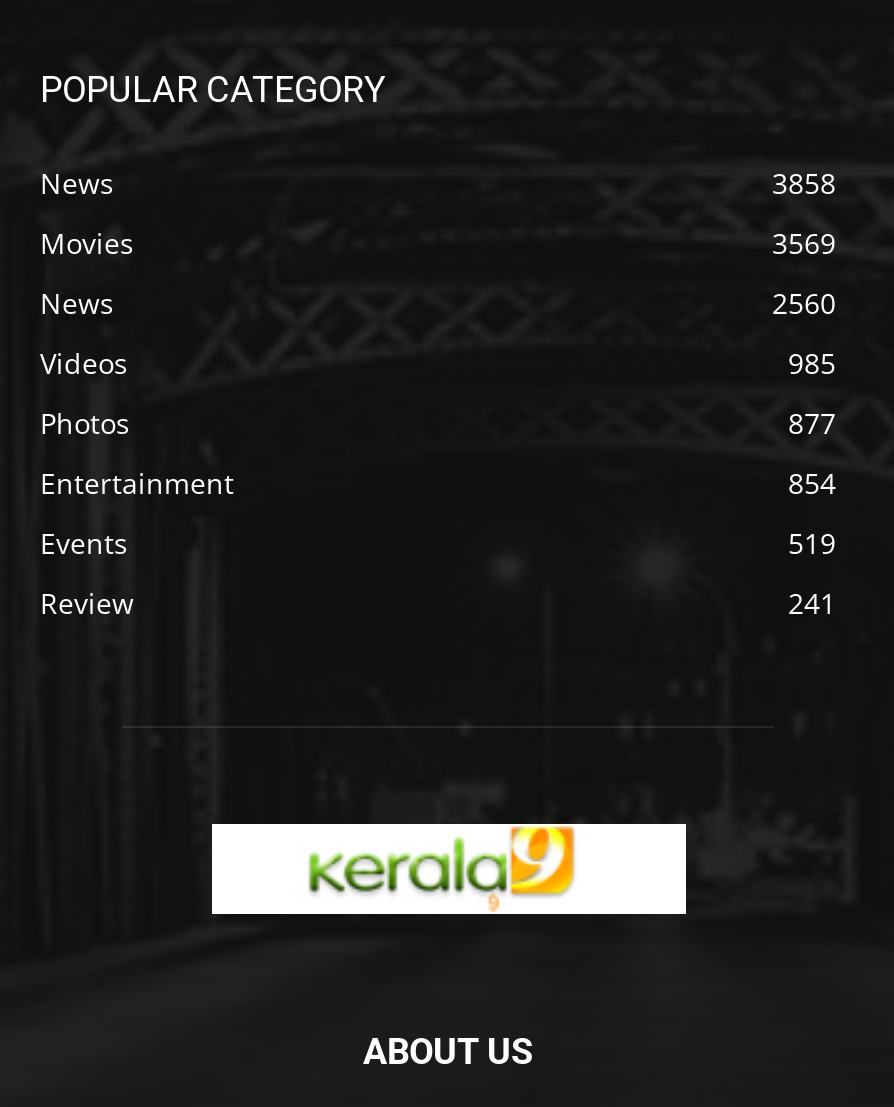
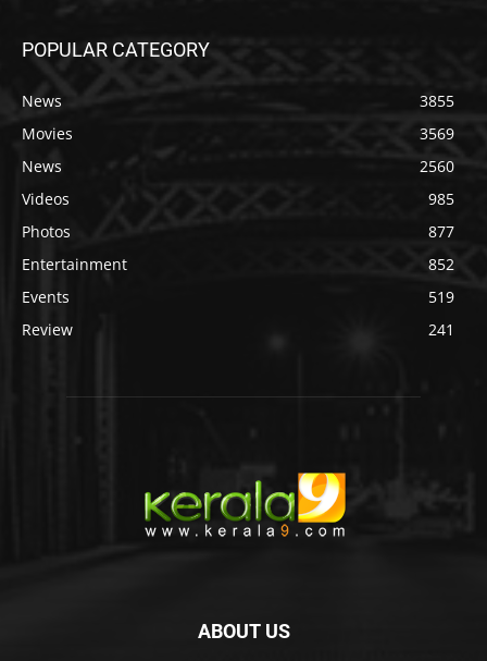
[772,164,836,202] 3858 -> [420,90,454,111] 3855
[788,464,836,502] 854 -> [428,254,454,275] 852
[210,822,688,916] [image] -> [143,468,347,538] [image]

